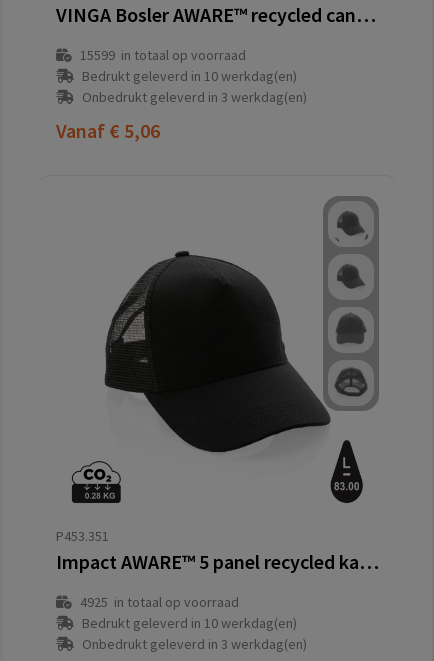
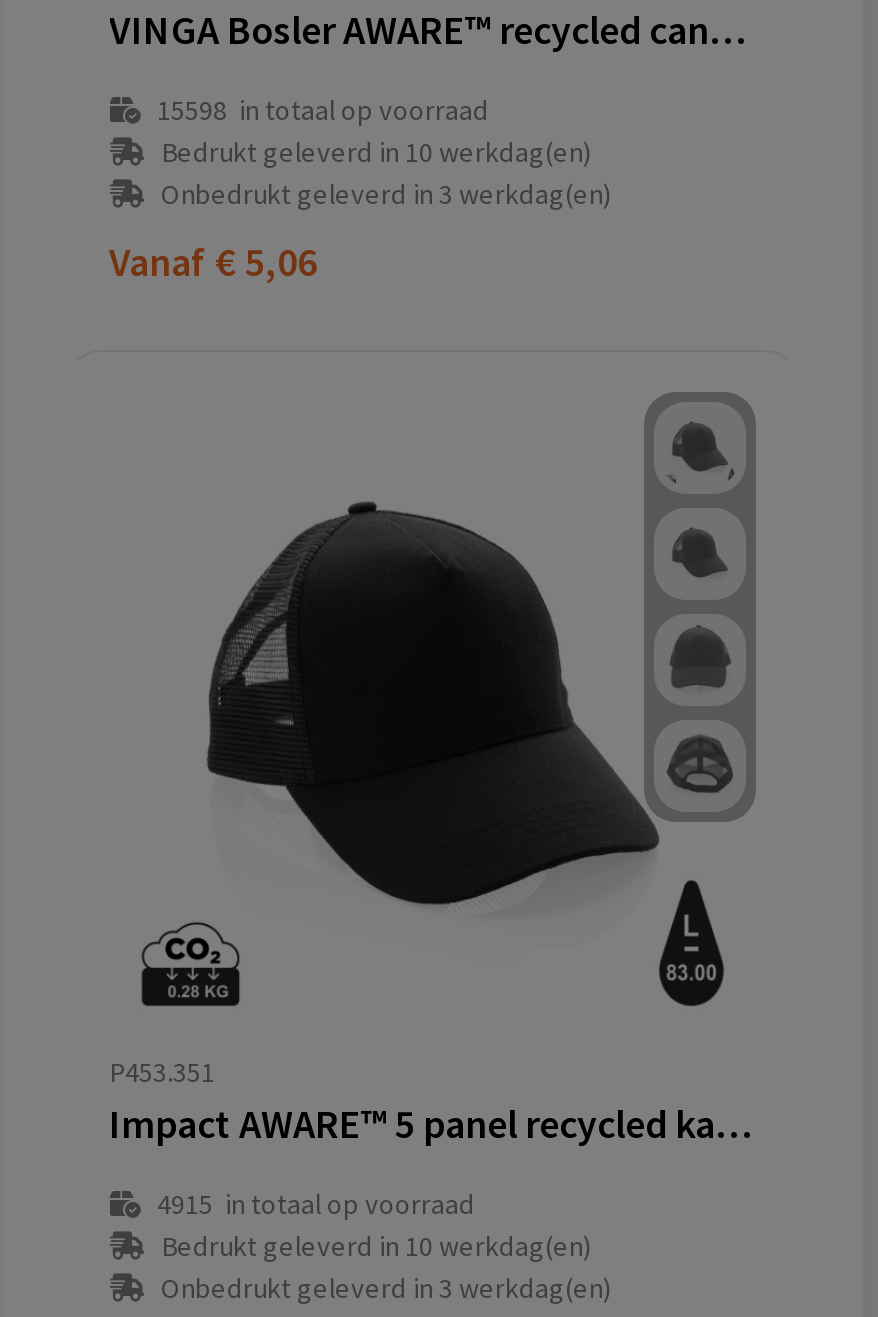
[79,46,245,64] 15599 in totaal op voorraad -> [157,92,489,128] 15598 in totaal op voorraad
[79,593,238,611] 4925 in totaal op voorraad -> [157,1186,475,1222] 4915 in totaal op voorraad

